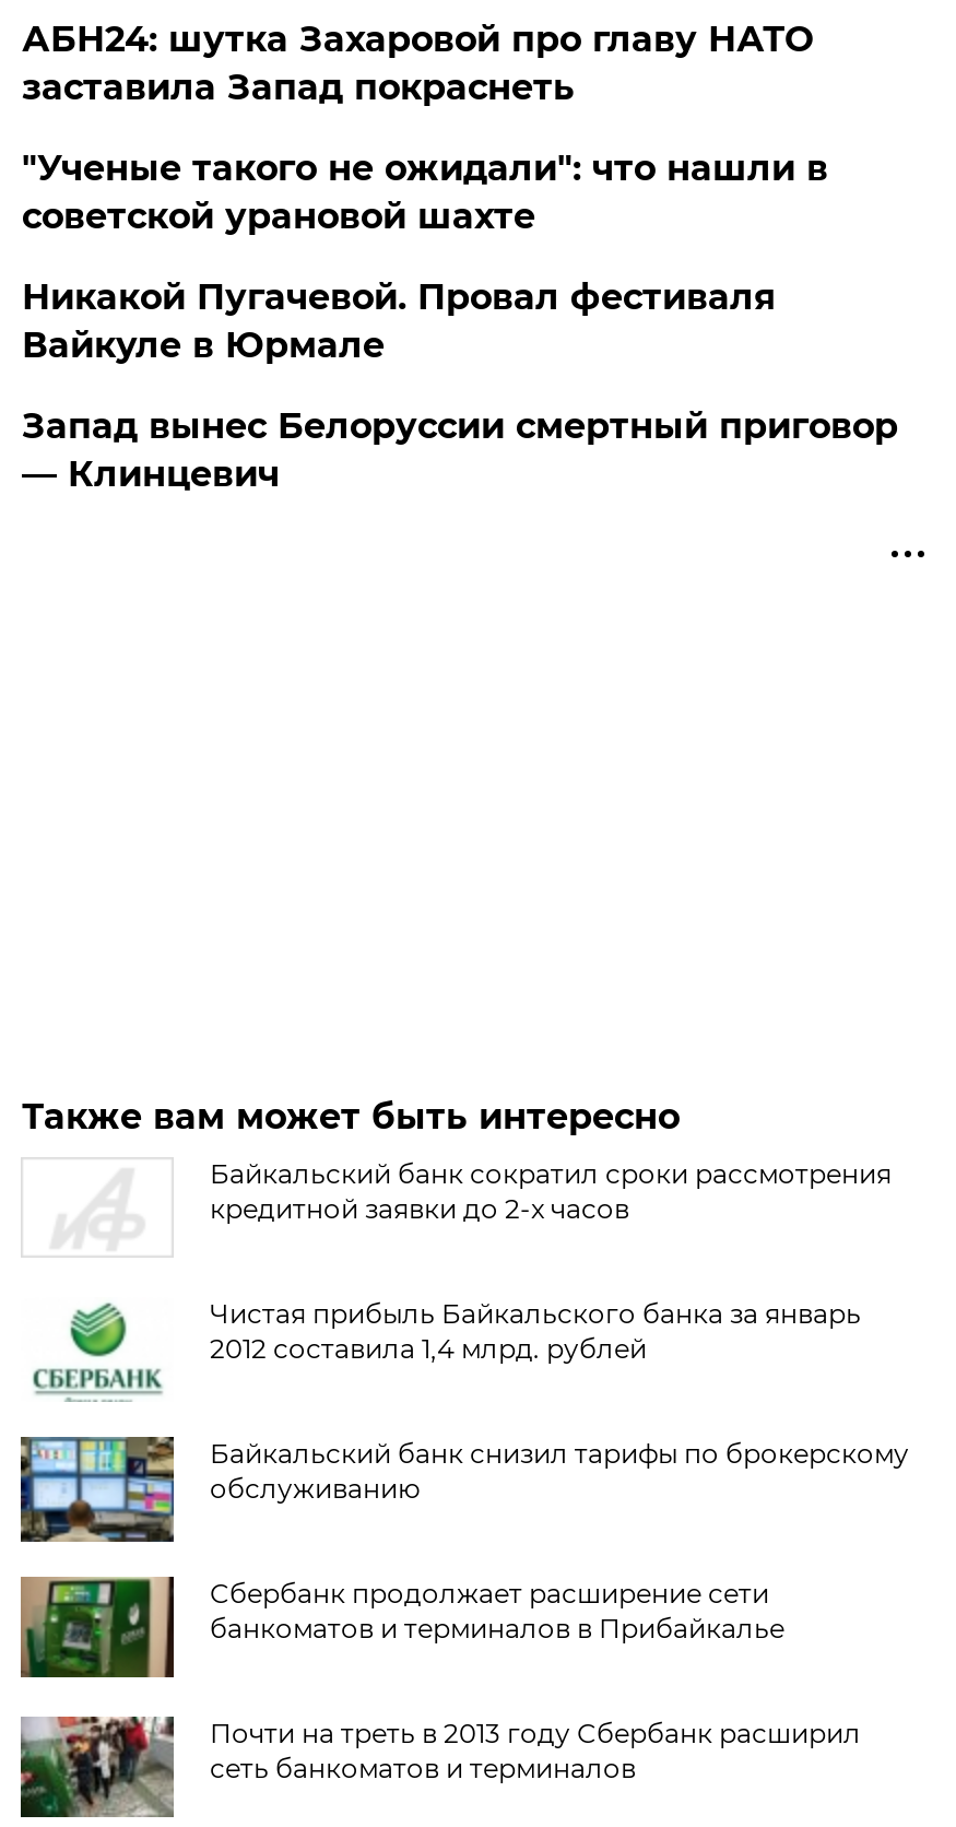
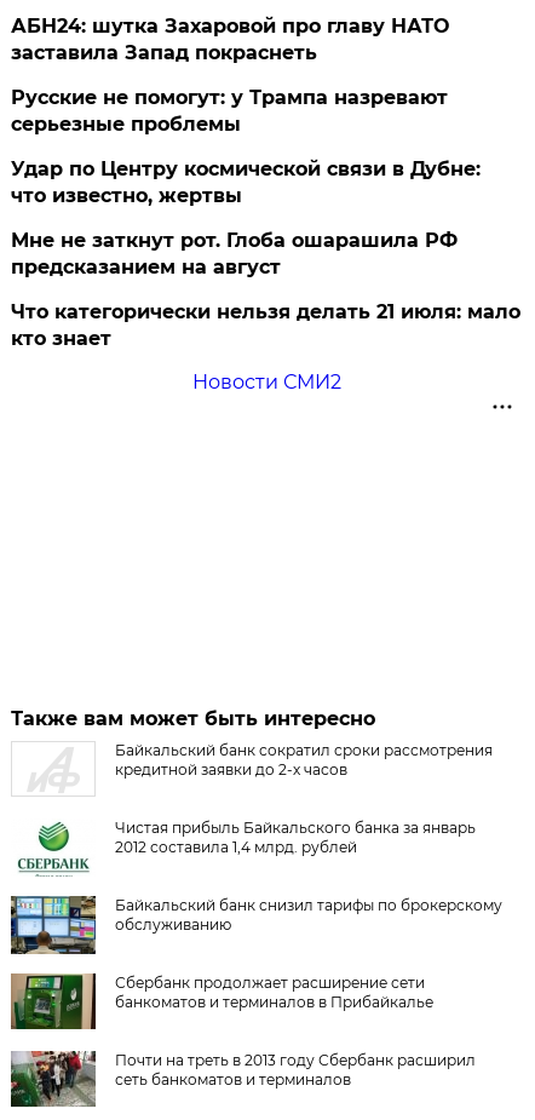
[22,148,898,495] "Ученые такого не ожидали": что нашли в | советской урановой шахте | Никакой Пугачевой. Провал фестиваля | Вайкуле в Юрмале | Запад вынес Белоруссии смертный приговор | — Клинцевич -> [11,86,521,394] Русские не помогут: у Трампа назревают | серьезные проблемы | Удар по Центру космической связи в Дубне: | что известно, жертвы | Мне не заткнут рот. Глоба ошарашила РФ | предсказанием на август | Что категорически нельзя делать 21 июля: мало | кто знает | Новости СМИ2

